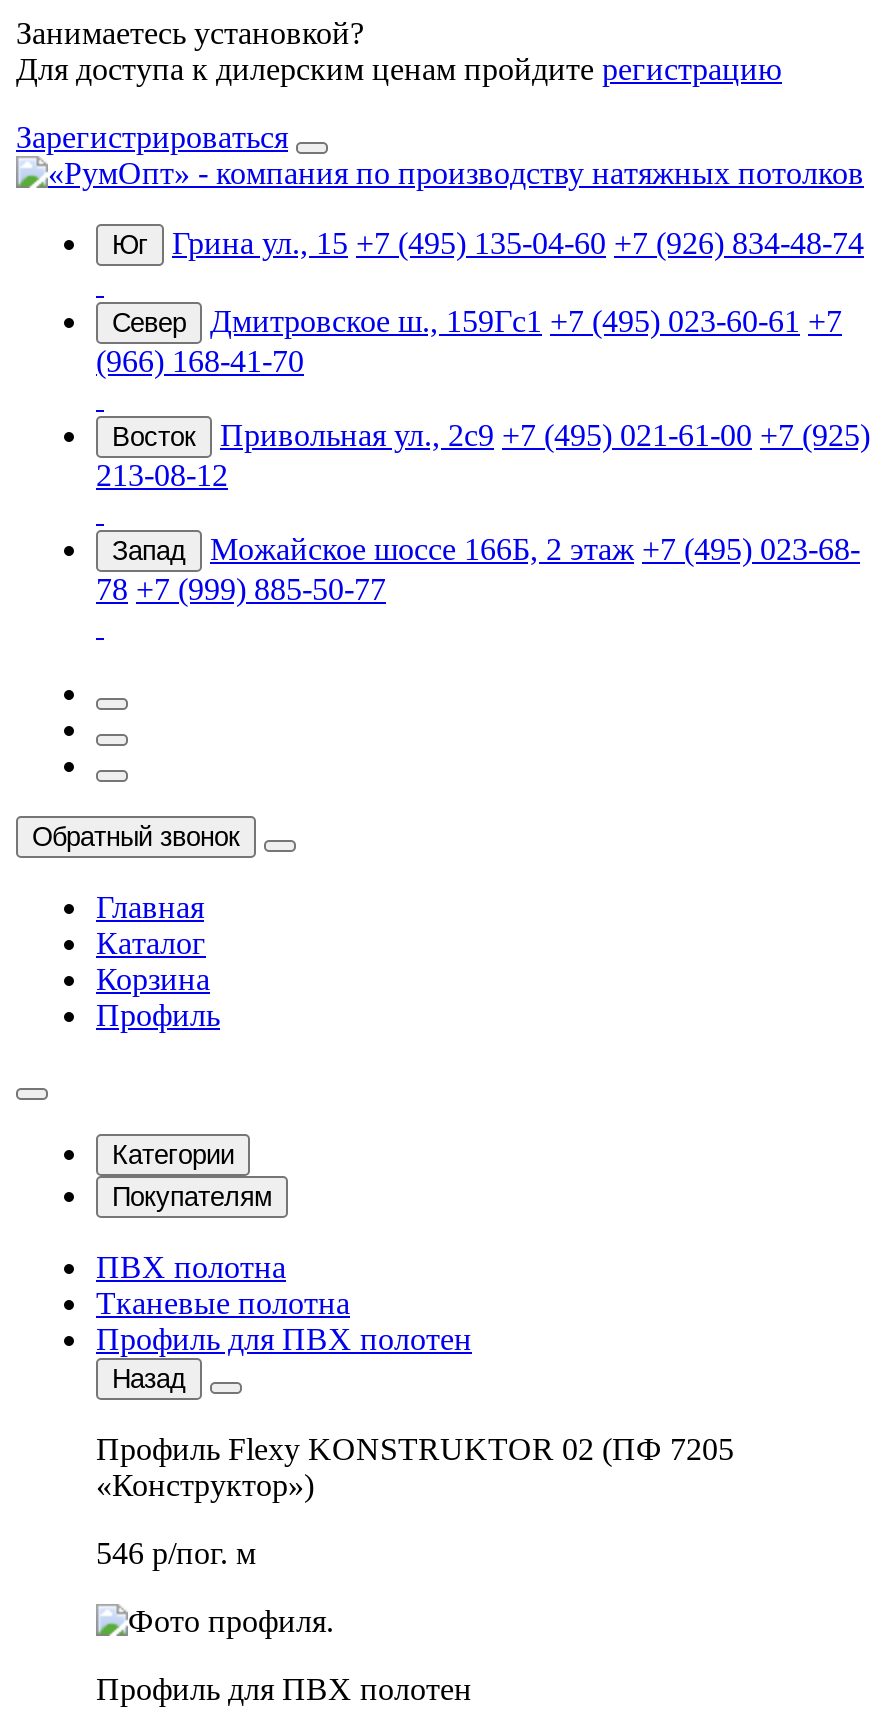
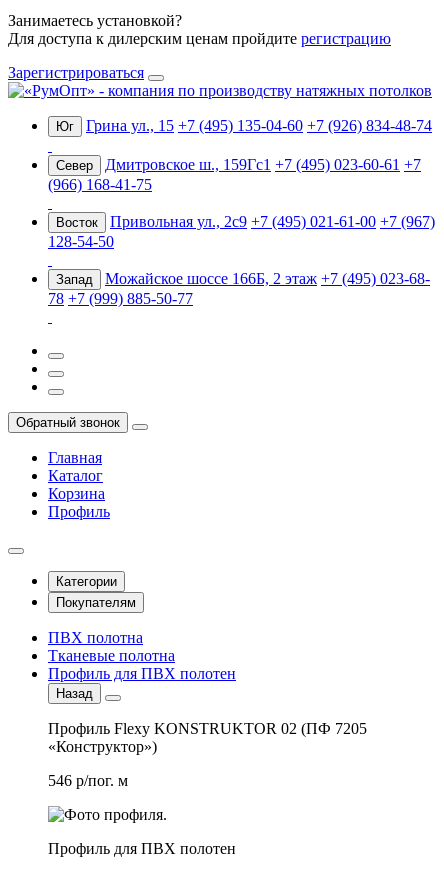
[96,344,304,378] (966) 168-41-70 -> [48,176,152,193] (966) 168-41-75
[220,418,870,452] Привольная ул., 2с9 +7 (495) 021-61-00 +7 (925) -> [110,213,435,230] Привольная ул., 2с9 +7 (495) 021-61-00 +7 (967)
[96,458,228,492] 213-08-12 -> [48,233,114,250] 128-54-50

